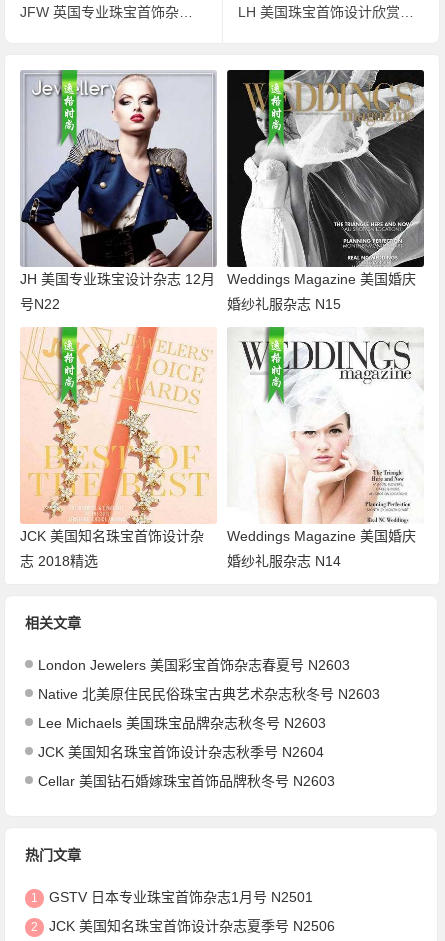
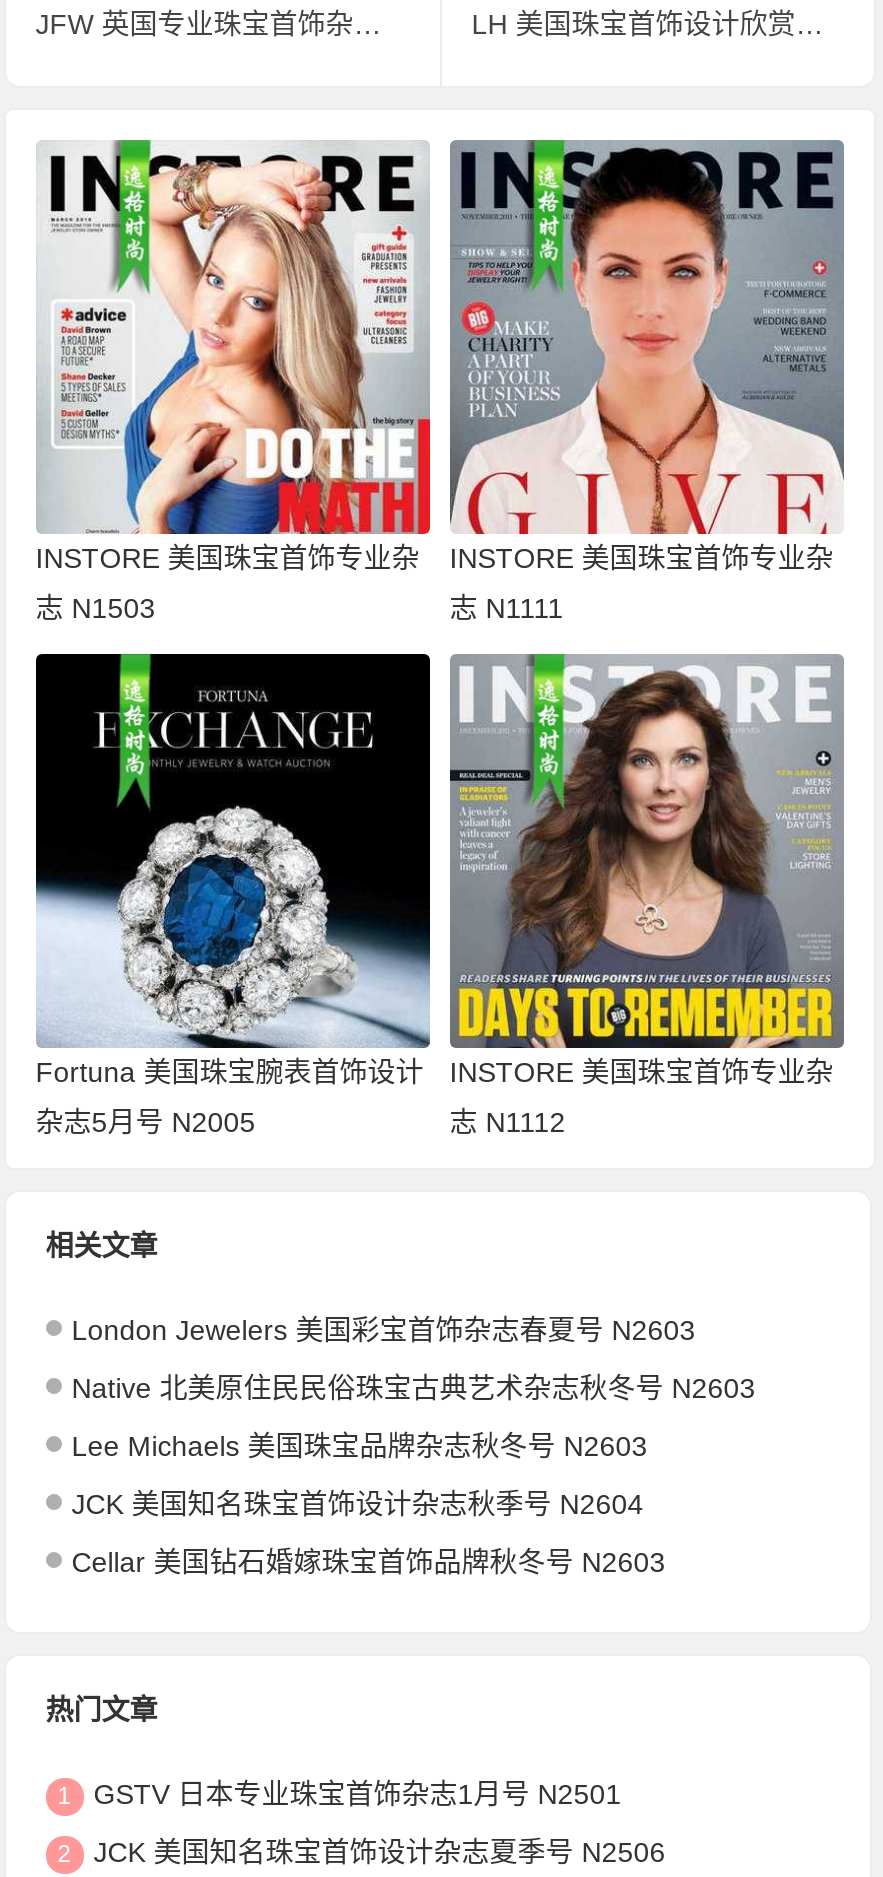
[20,71,217,287] [image] | JH 美国专业珠宝设计杂志 12月 -> [36,144,432,574] [image] | INSTORE 美国珠宝首饰专业杂
[226,70,425,287] [image] | Weddings Magazine 美国婚庆 -> [450,140,844,574] [image] | INSTORE 美国珠宝首饰专业杂
[20,296,60,312] 号N22 -> [36,592,156,624] 志 N1503
[227,296,341,312] 婚纱礼服杂志 N15 -> [450,592,564,624] 志 N1111
[20,326,217,544] [image] | JCK 美国知名珠宝首饰设计杂 -> [34,652,432,1088] [image] | Fortuna 美国珠宝腕表首饰设计
[227,328,424,544] [image] | Weddings Magazine 美国婚庆 -> [448,654,846,1088] [image] | INSTORE 美国珠宝首饰专业杂
[20,553,98,569] 志 2018精选 -> [36,1106,256,1138] 杂志5月号 N2005
[227,553,341,569] 婚纱礼服杂志 N14 -> [450,1106,566,1138] 志 N1112

